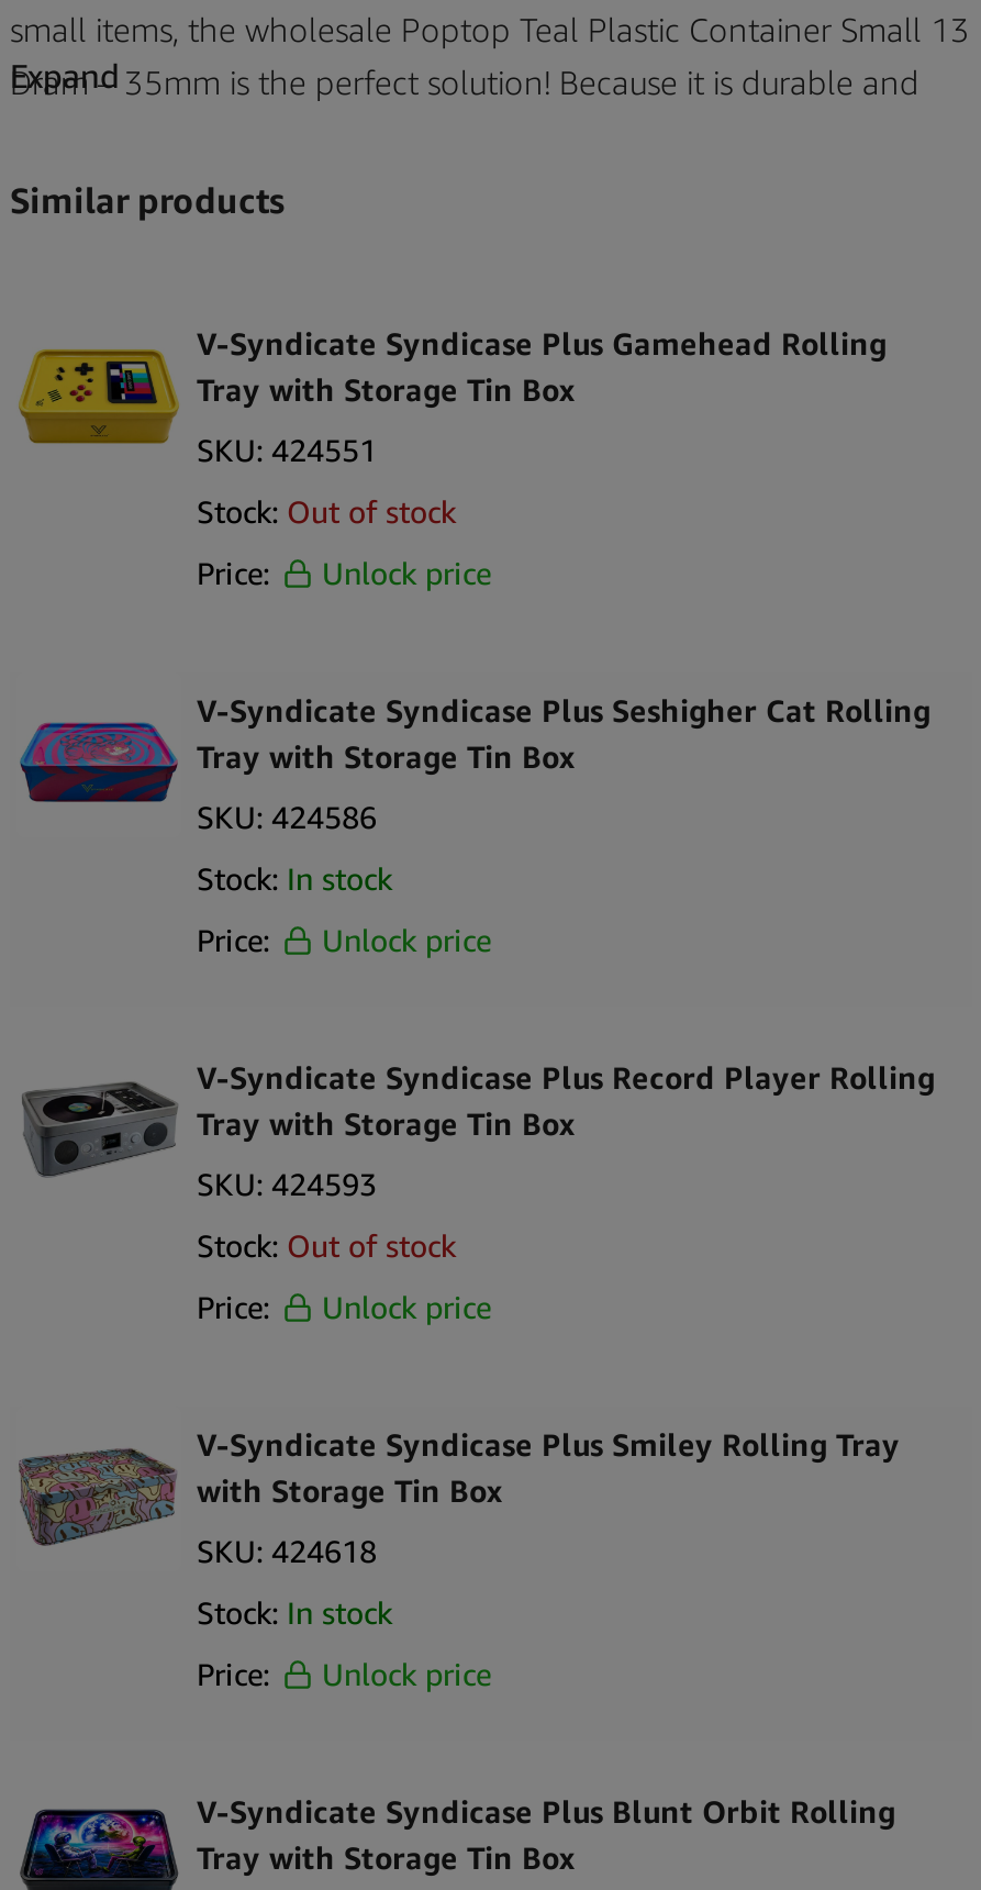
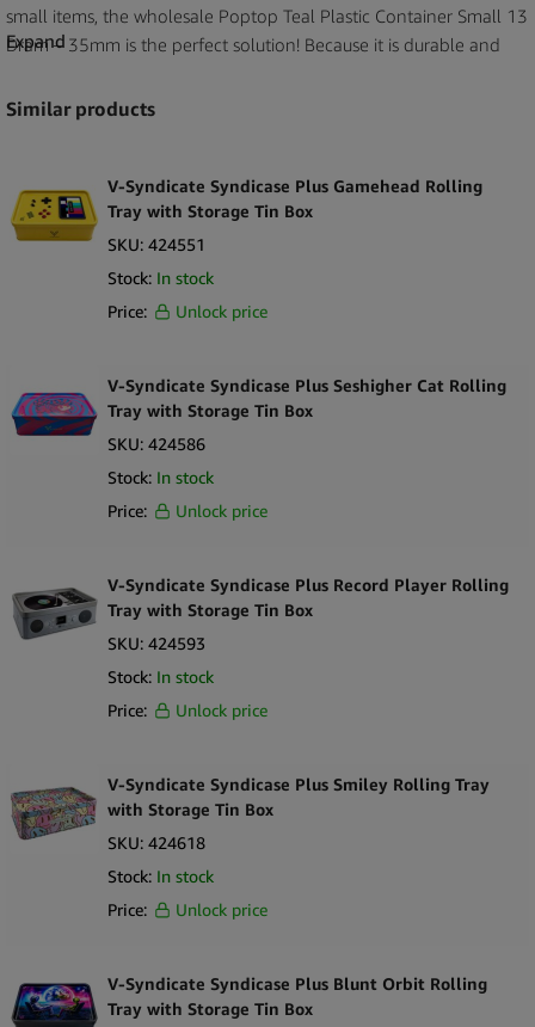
[197,492,456,531] Stock: Out of stock -> [107,267,214,288] Stock: In stock
[197,1226,456,1265] Stock: Out of stock -> [107,666,214,687] Stock: In stock

